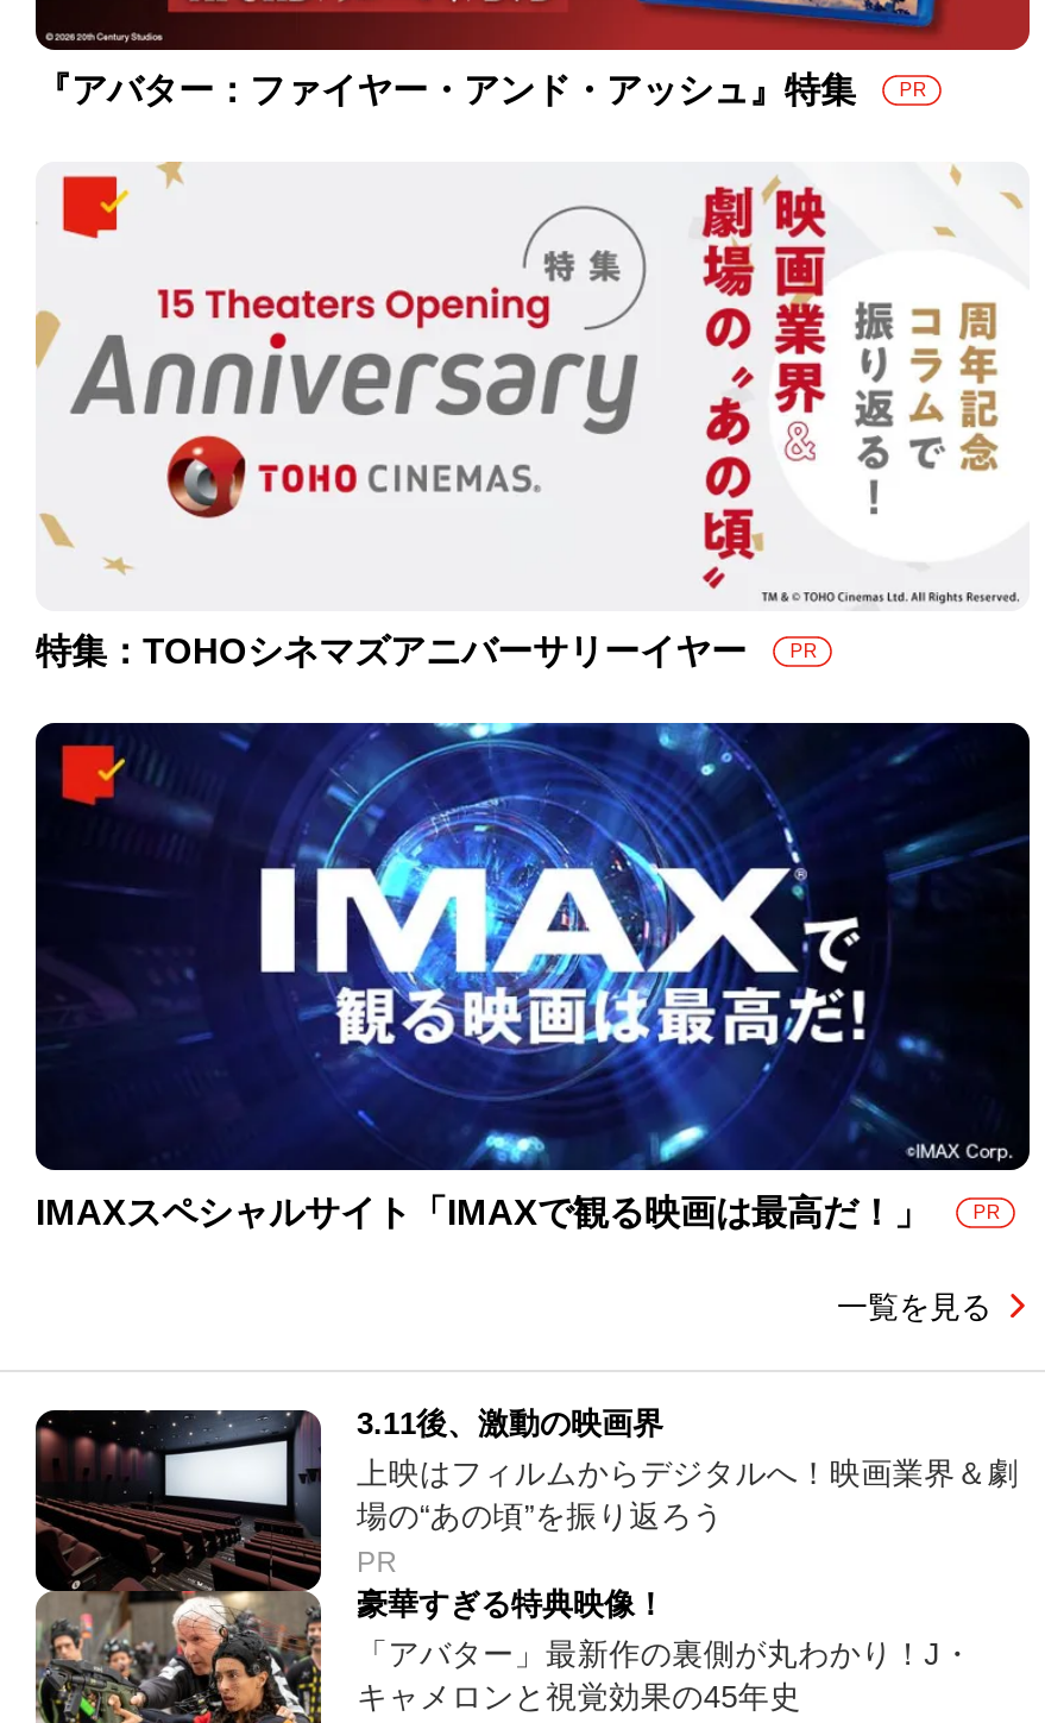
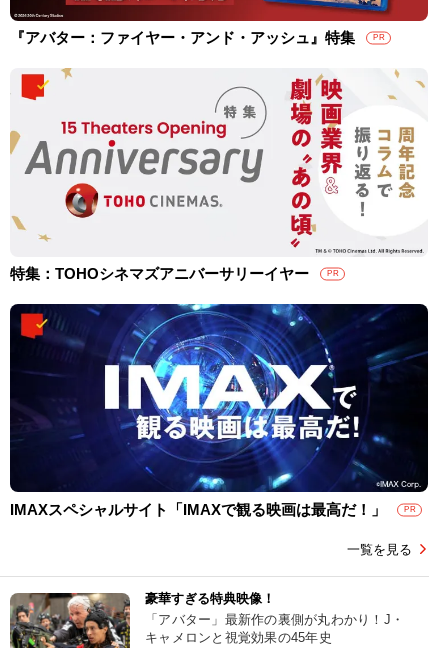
[33,1405,1019,1593] [image] | 3.11後、激動の映画界 | 上映はフィルムからデジタルへ！映画業界＆劇 | 場の“あの頃”を振り返ろう | PR -> none

